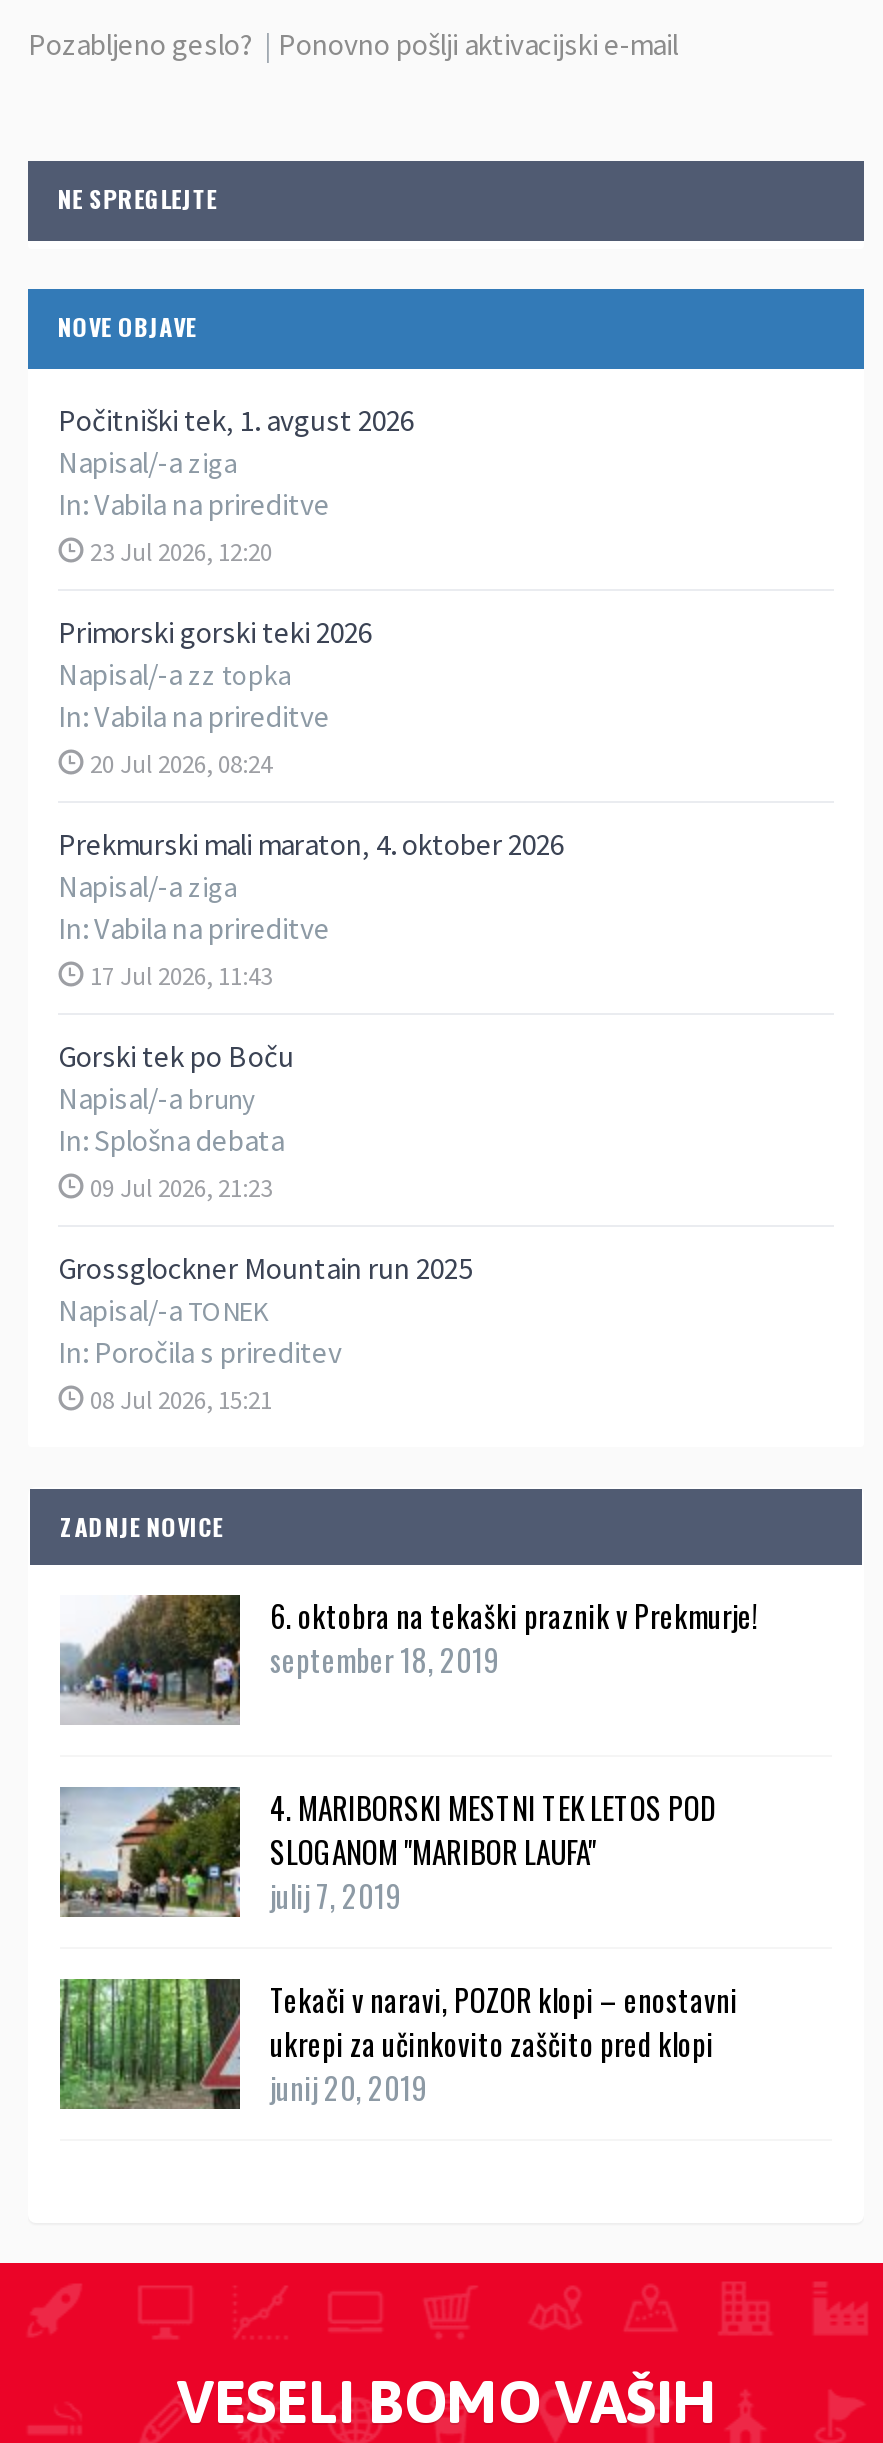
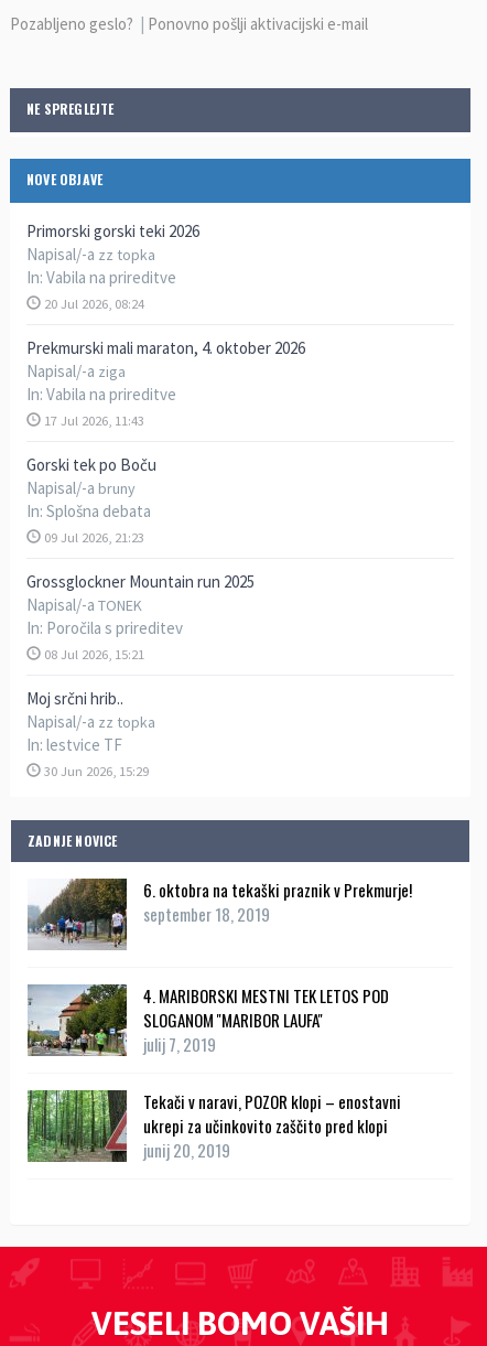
[58,400,414,566] Počitniški tek, 1. avgust 2026 | Napisal/-a ziga | In:Vabila na prireditve | 23 Jul 2026, 12:20 -> none
moved [58,612,564,1414] -> [26,220,305,662]: Primorski gorski teki 2026 | Napisal/-a zz topka | In:Vabila na prireditve | ... | In: Poročila s prireditev | 08 Jul 2026, 15:21
none -> [26,688,155,779] Moj srčni hrib.. | Napisal/-a zz topka | In: lestvice TF | 30 Jun 2026, 15:29

